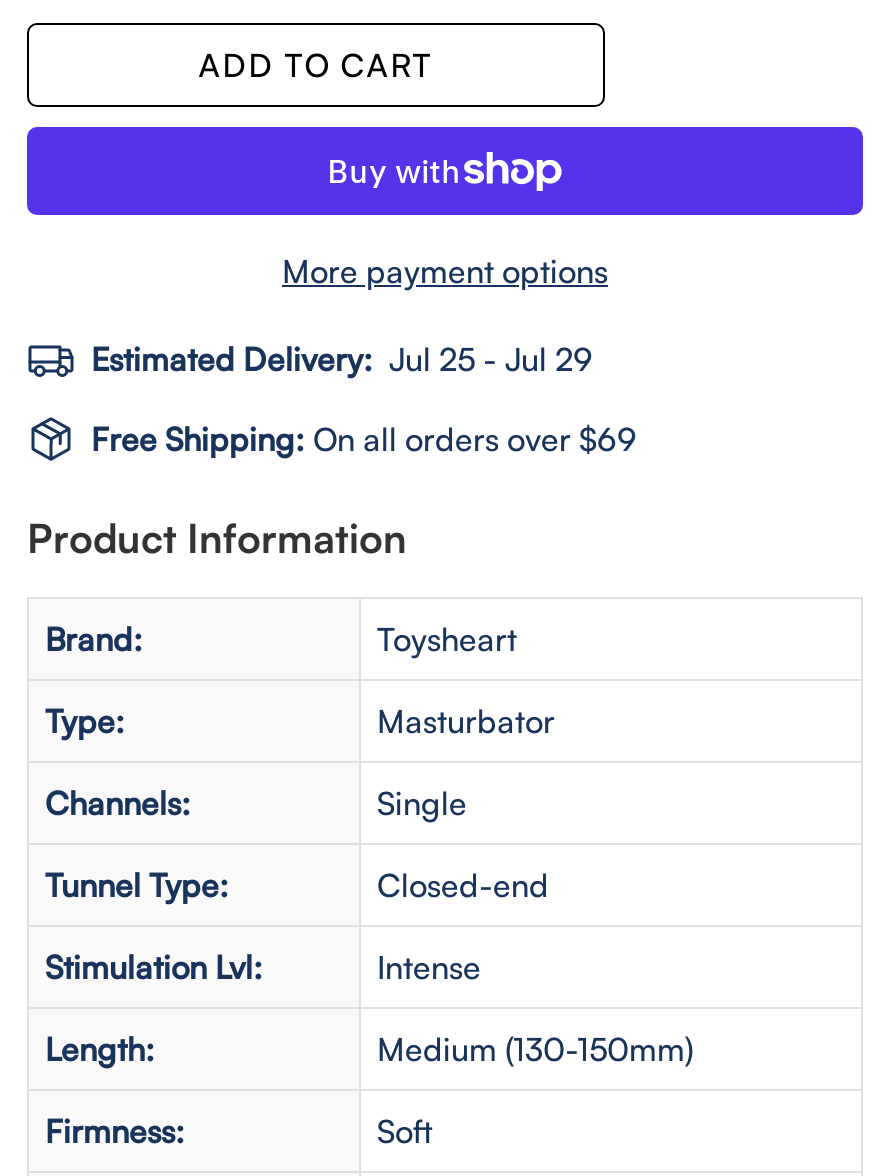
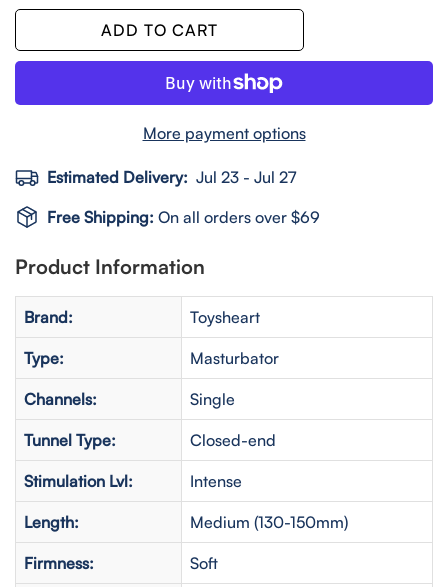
[91,339,593,379] Estimated Delivery: Jul 25 - Jul 29 -> [47,167,296,187] Estimated Delivery: Jul 23 - Jul 27

